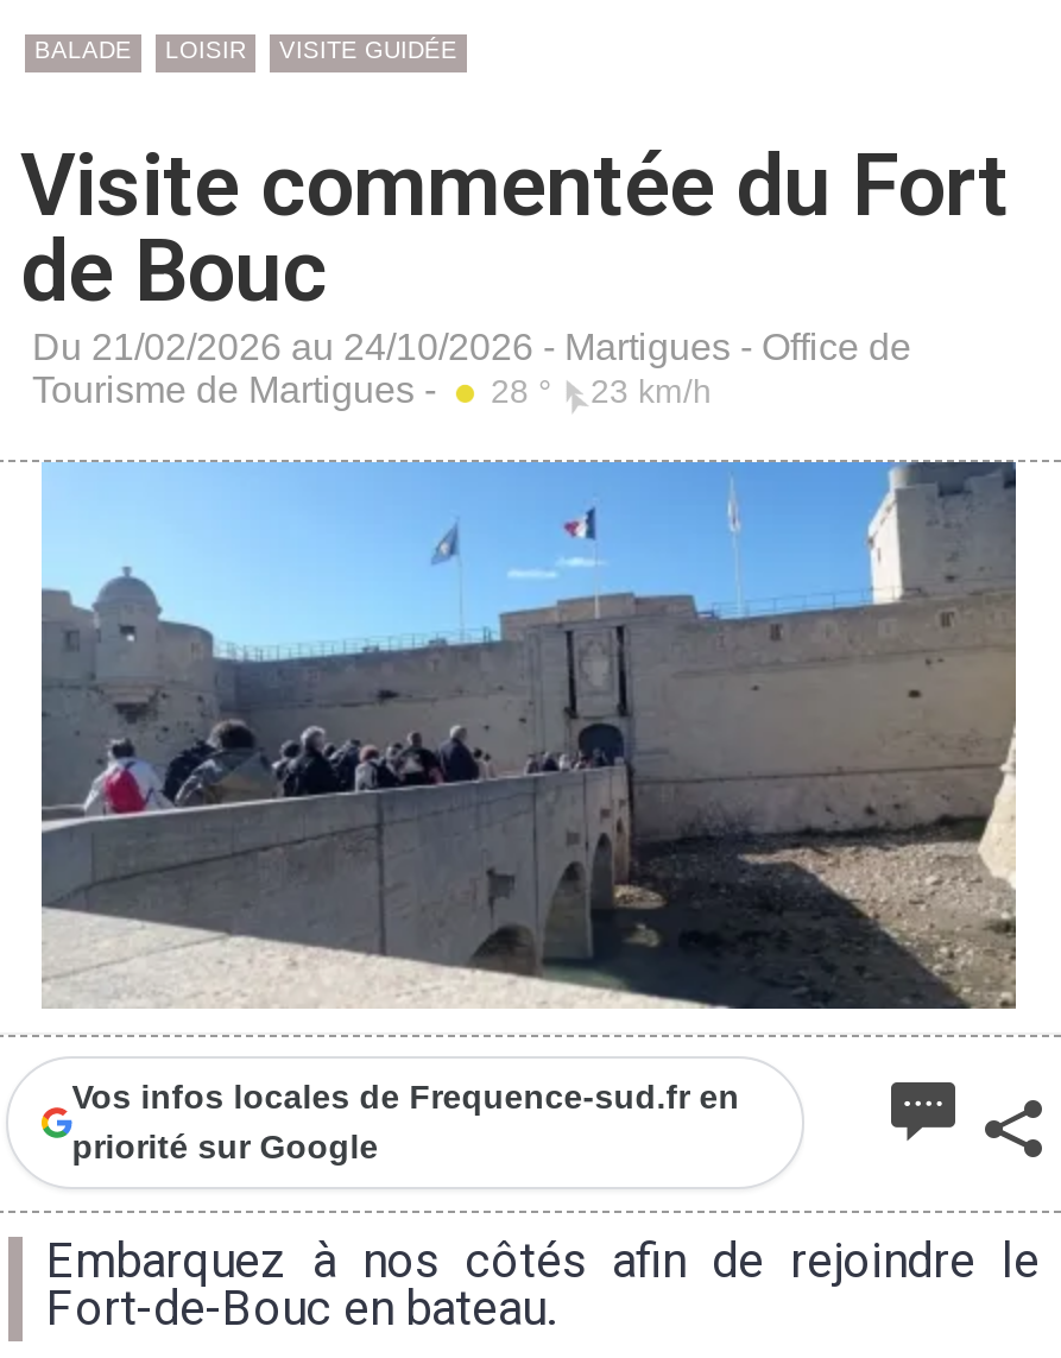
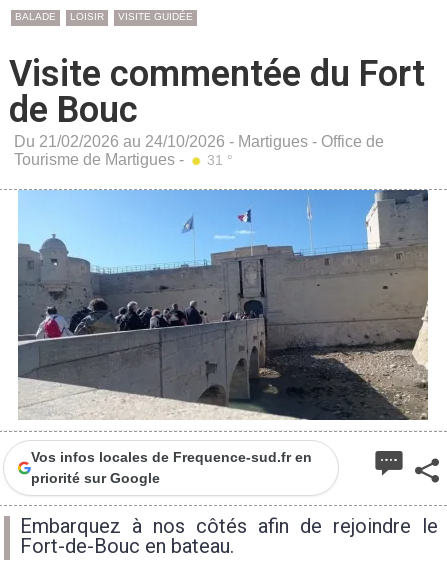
[32,369,711,410] Tourisme de Martigues - 28 ° 23 km/h -> [14,151,233,168] Tourisme de Martigues - 31 °

